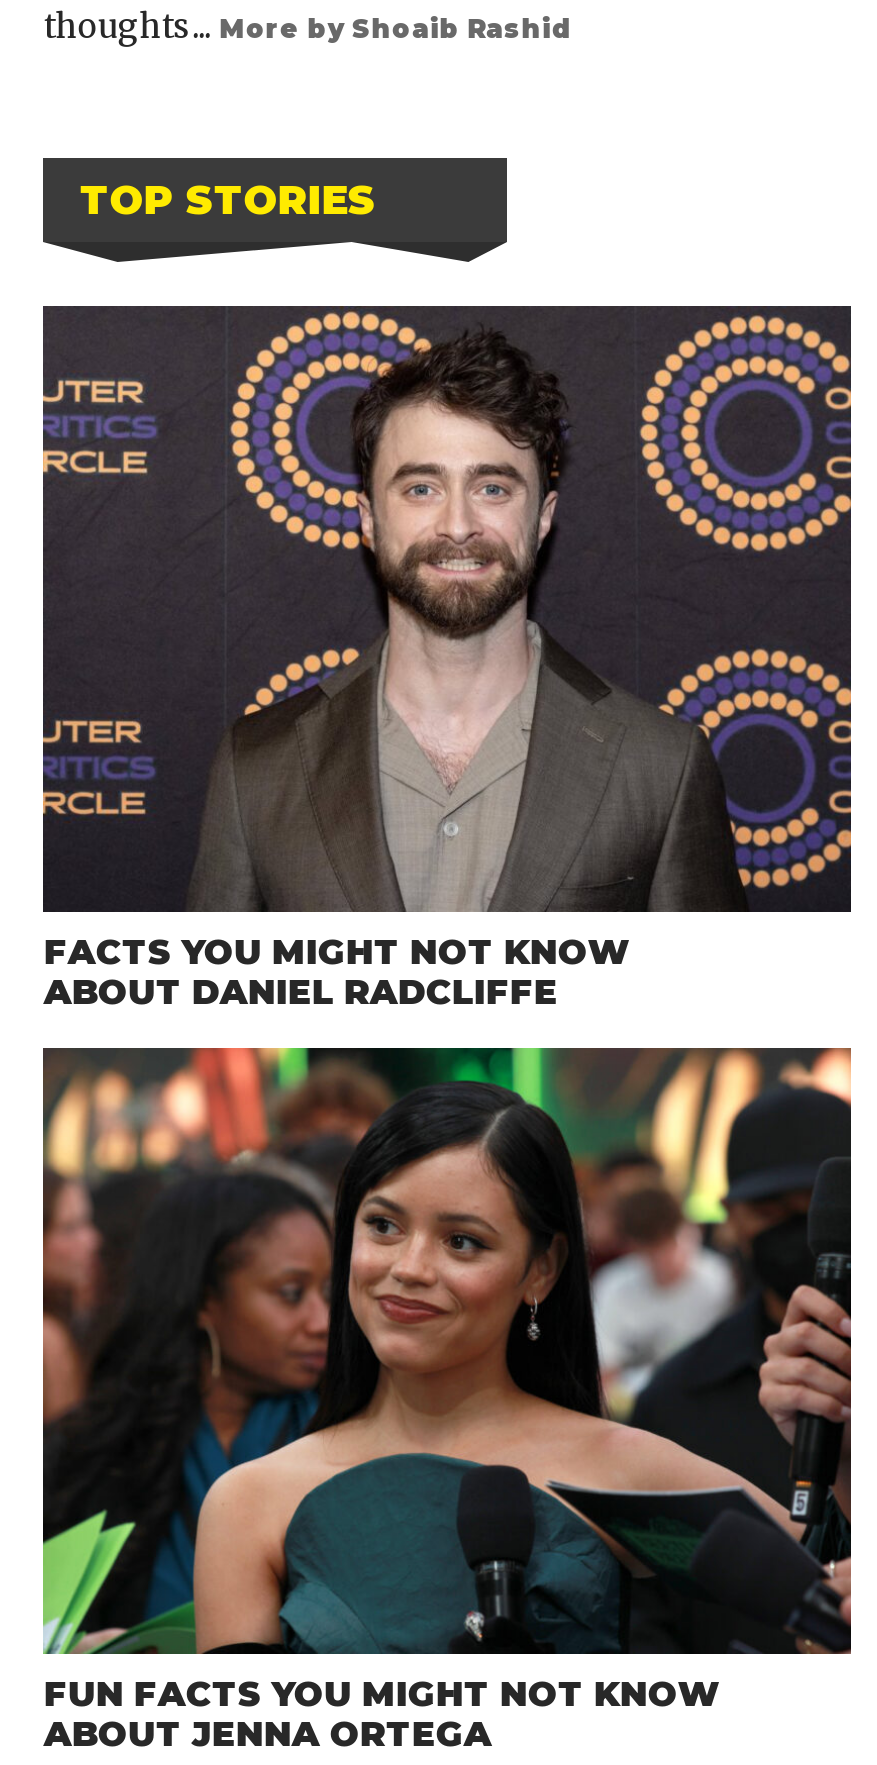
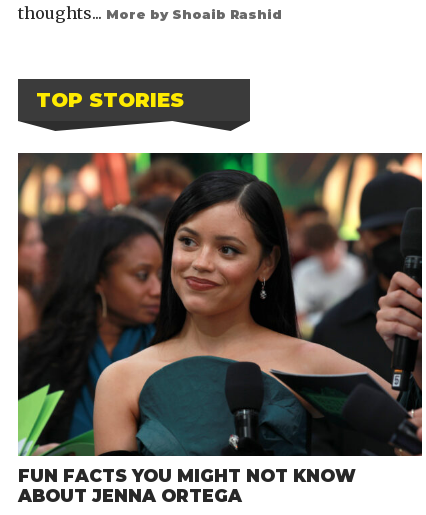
[41,304,853,1013] [image] | FACTS YOU MIGHT NOT KNOW | ABOUT DANIEL RADCLIFFE -> none

